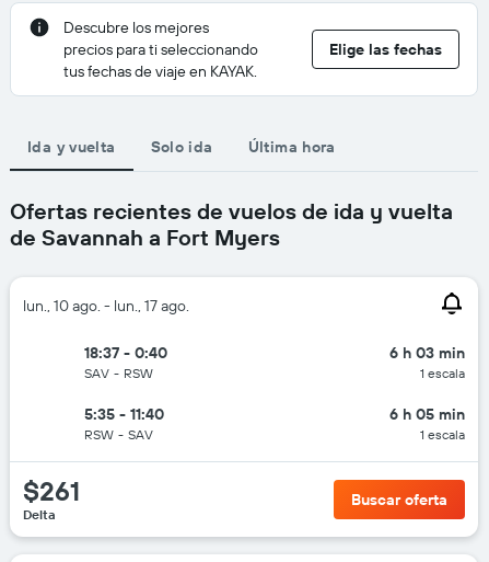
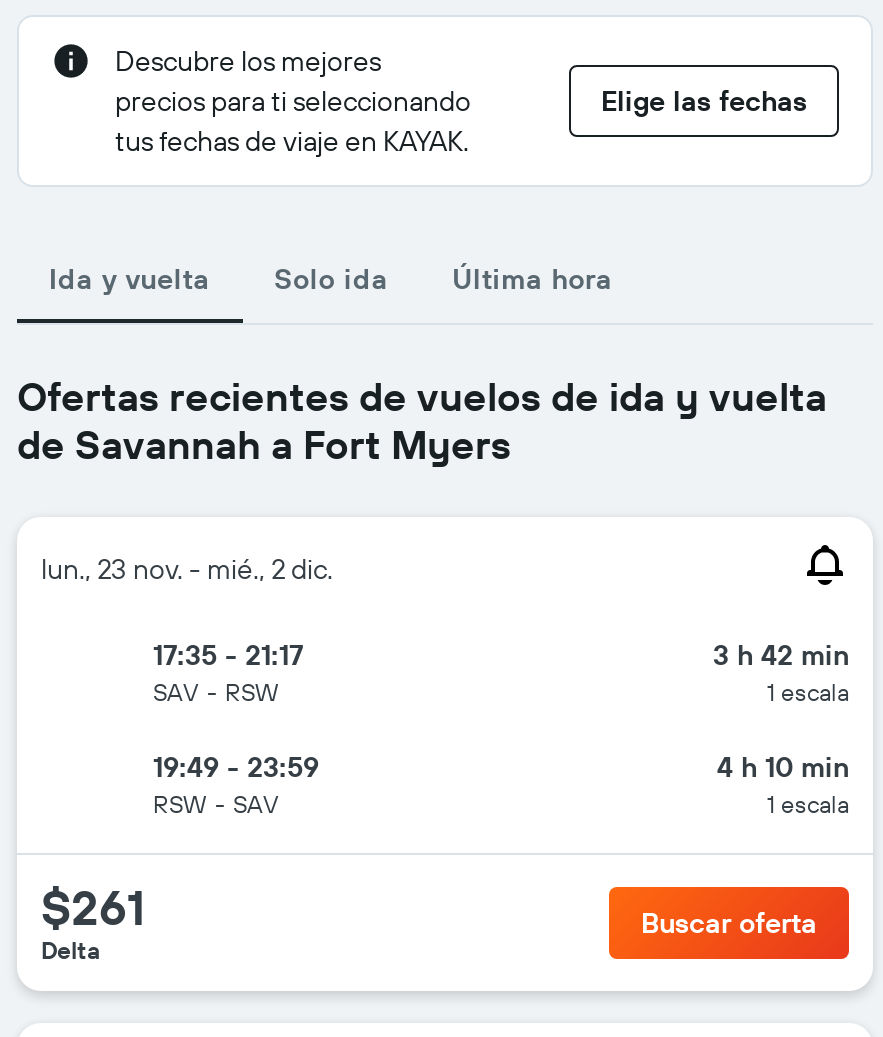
[23,296,189,316] lun., 10 ago. - lun., 17 ago. -> [41,551,333,587] lun., 23 nov. - mié., 2 dic.
[84,343,167,363] 18:37 - 0:40 -> [153,637,303,673] 17:35 - 21:17
[389,343,465,363] 6 h 03 min -> [713,637,849,673] 3 h 42 min
[84,404,164,424] 5:35 - 11:40 -> [153,749,319,785] 19:49 - 23:59
[389,404,465,424] 6 h 05 min -> [717,749,849,785] 4 h 10 min

